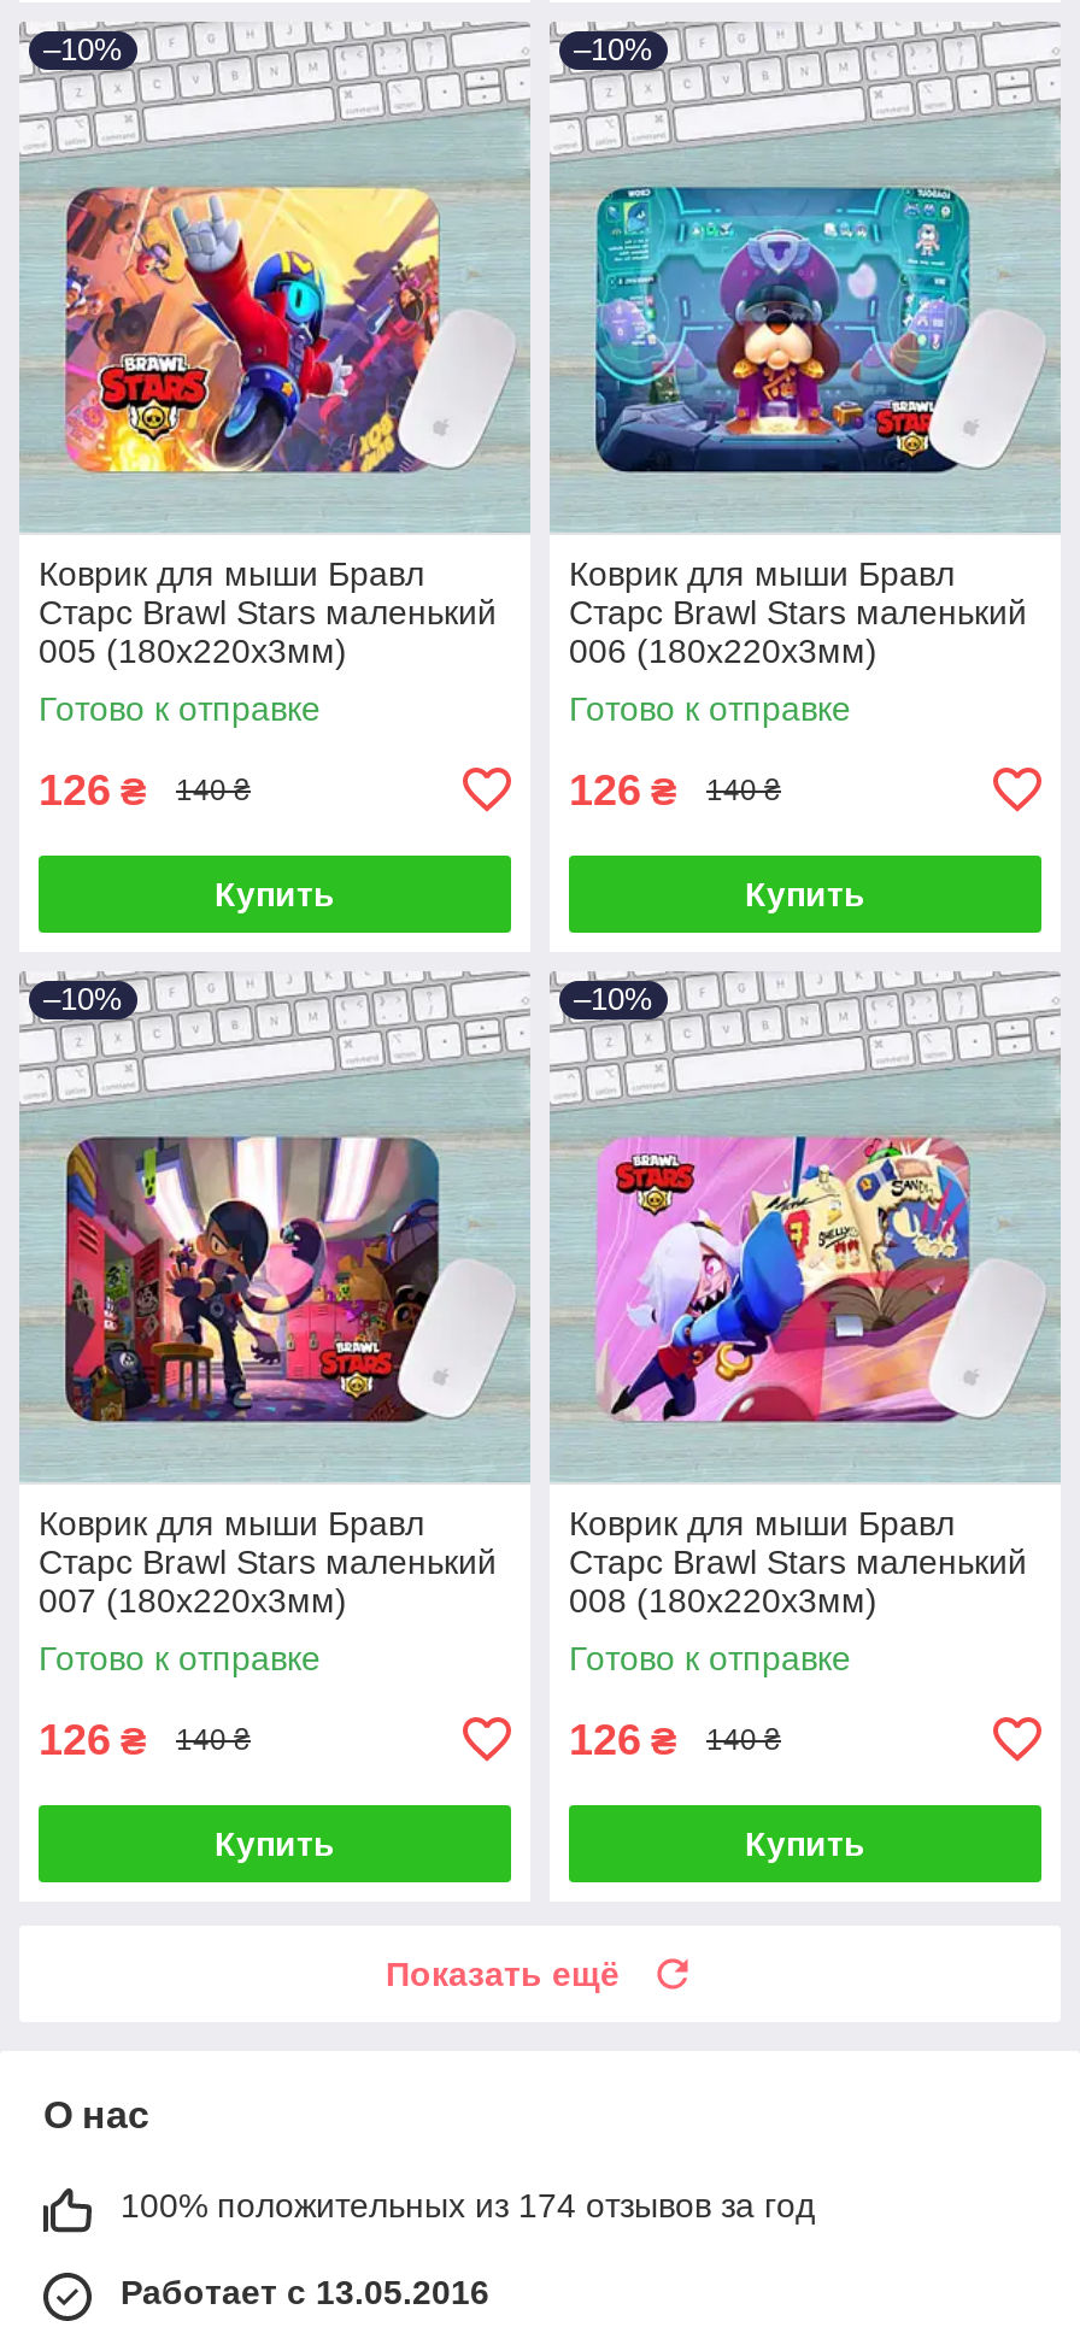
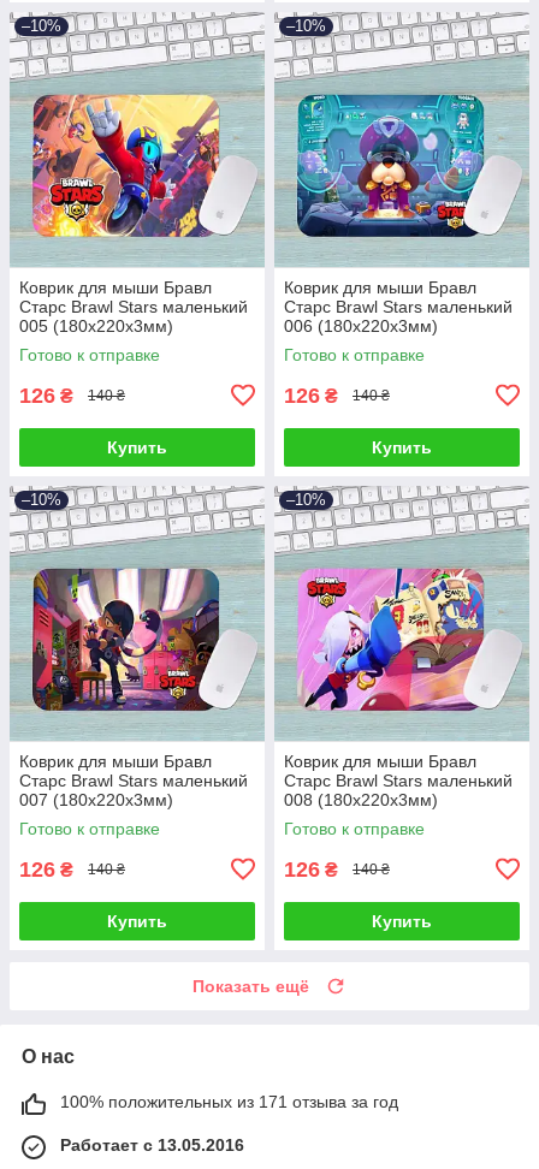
[121,2186,815,2224] 100% положительных из 174 отзывов за год -> [60,1092,398,1111] 100% положительных из 171 отзыва за год

